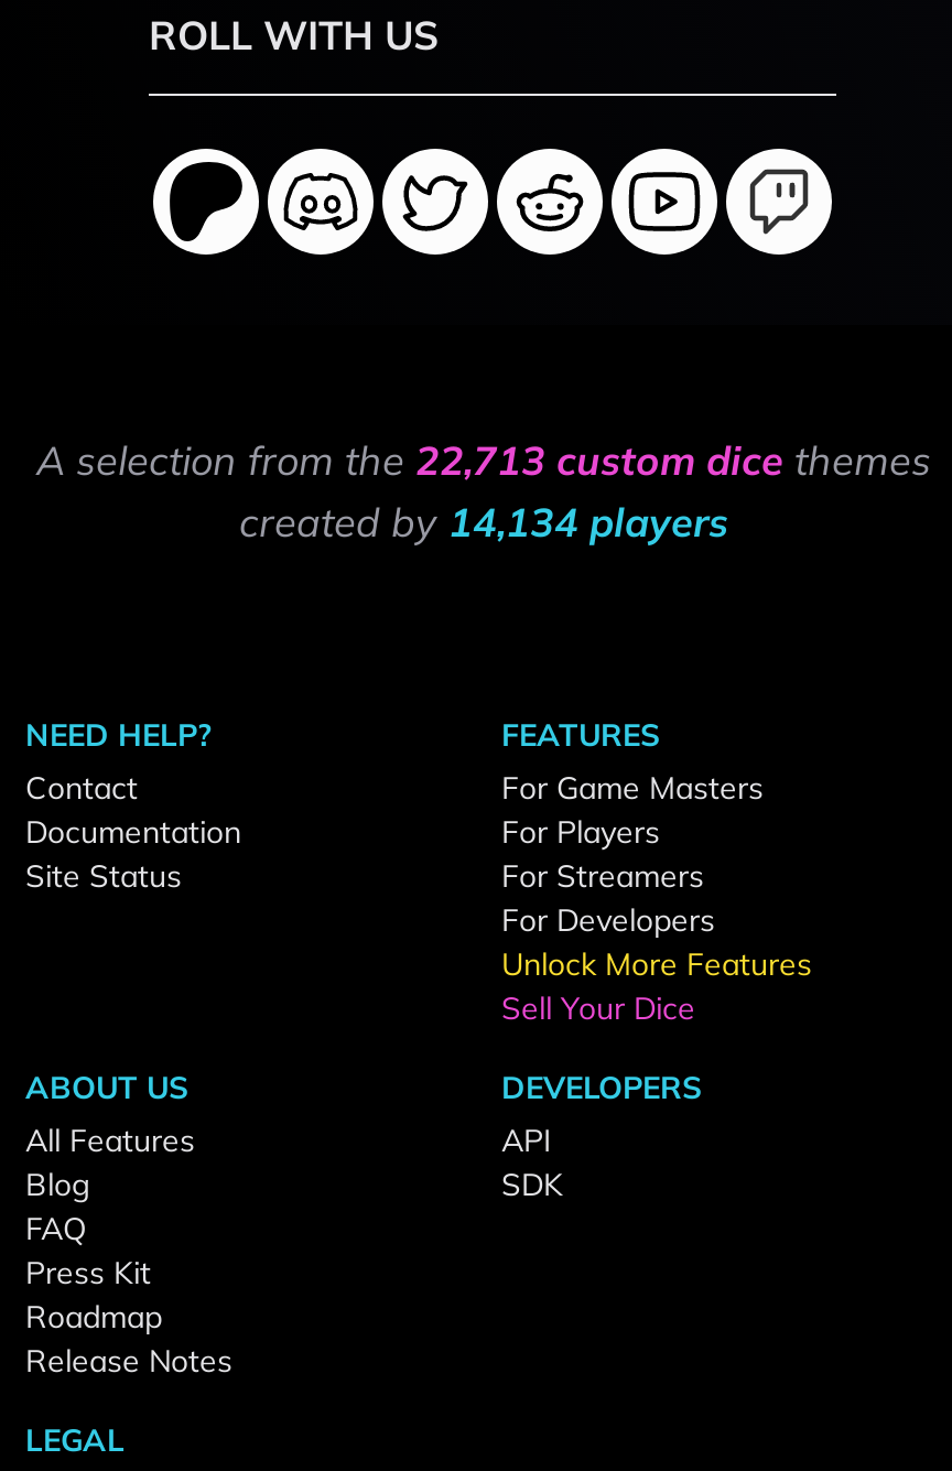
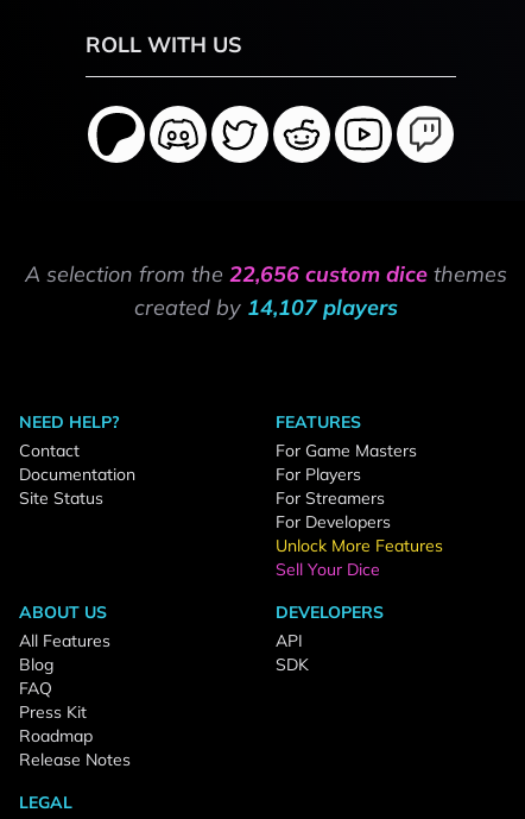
[36,435,931,486] A selection from the 22,713 custom dice themes -> [25,260,507,288] A selection from the 22,656 custom dice themes
[239,497,728,548] created by 14,134 players -> [134,294,398,321] created by 14,107 players

